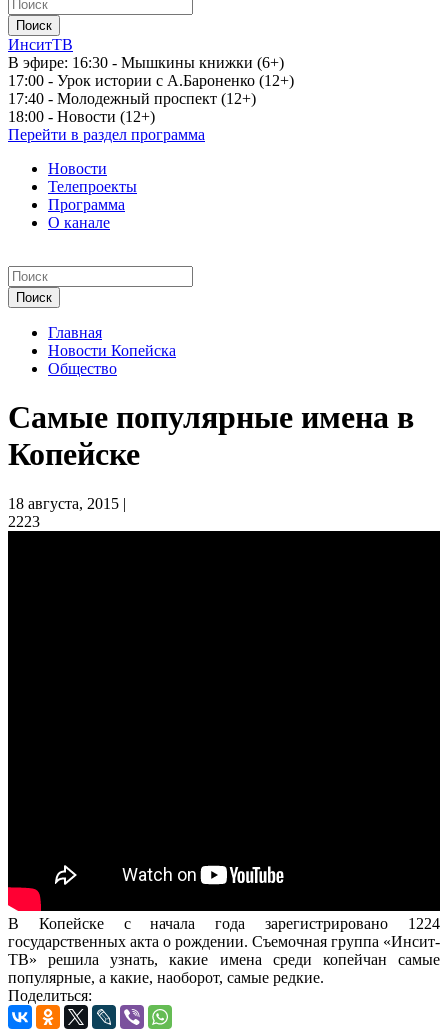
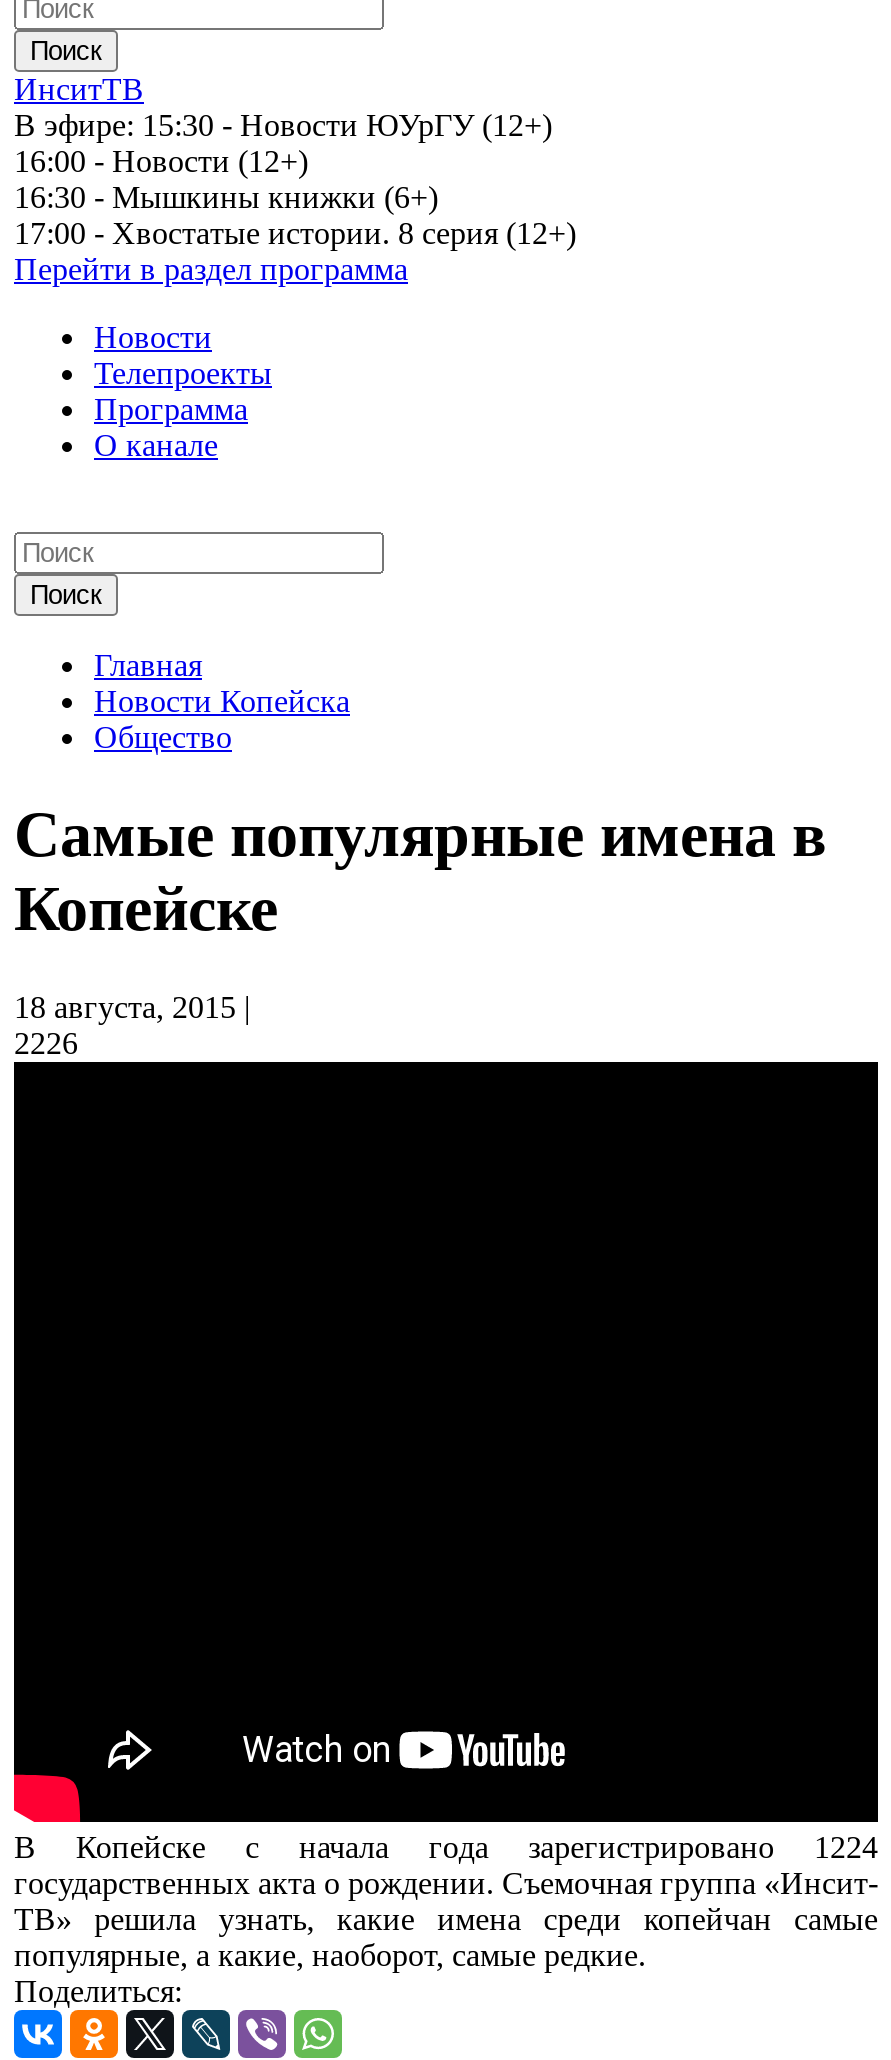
[8,54,294,125] В эфире: 16:30 - Мышкины книжки (6+) | 17:00 - Урок истории с А.Бароненко (12+) | 17:40 - Молодежный проспект (12+) | 18:00 - Новости (12+) -> [14,108,576,250] В эфире: 15:30 - Новости ЮУрГУ (12+) | 16:00 - Новости (12+) | 16:30 - Мышкины книжки (6+) | 17:00 - Хвостатые истории. 8 серия (12+)
[8,513,40,530] 2223 -> [14,1026,78,1060] 2226

